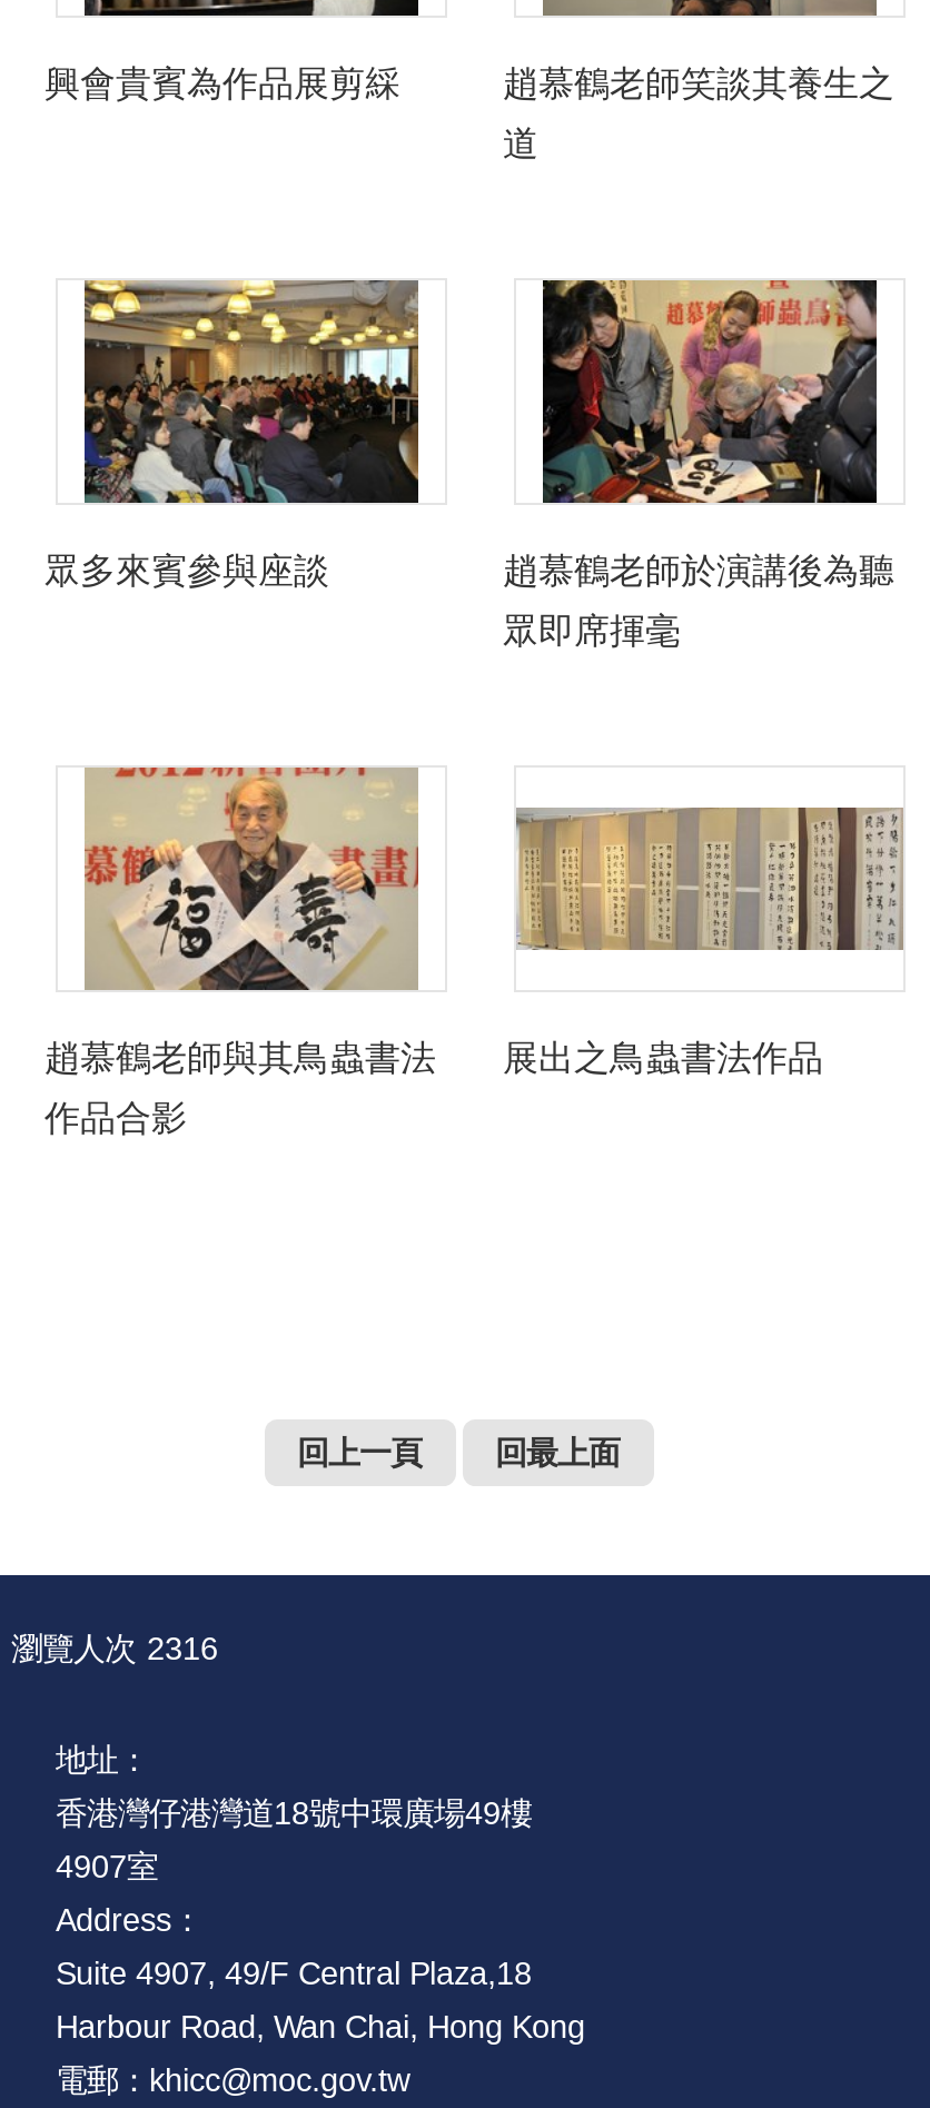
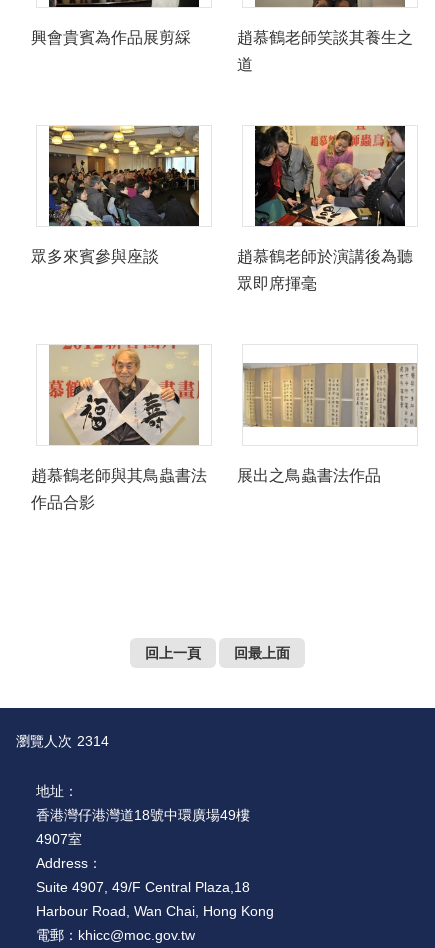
[11,1631,218,1666] 瀏覽人次 2316 -> [16,733,109,749] 瀏覽人次 2314

